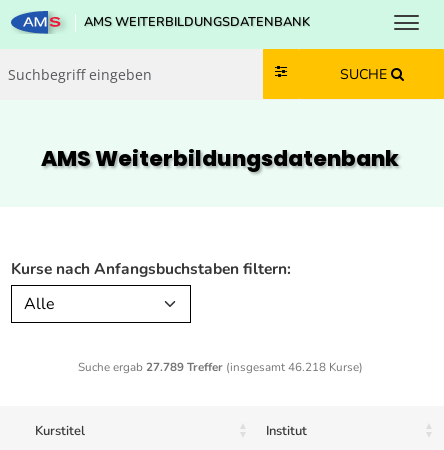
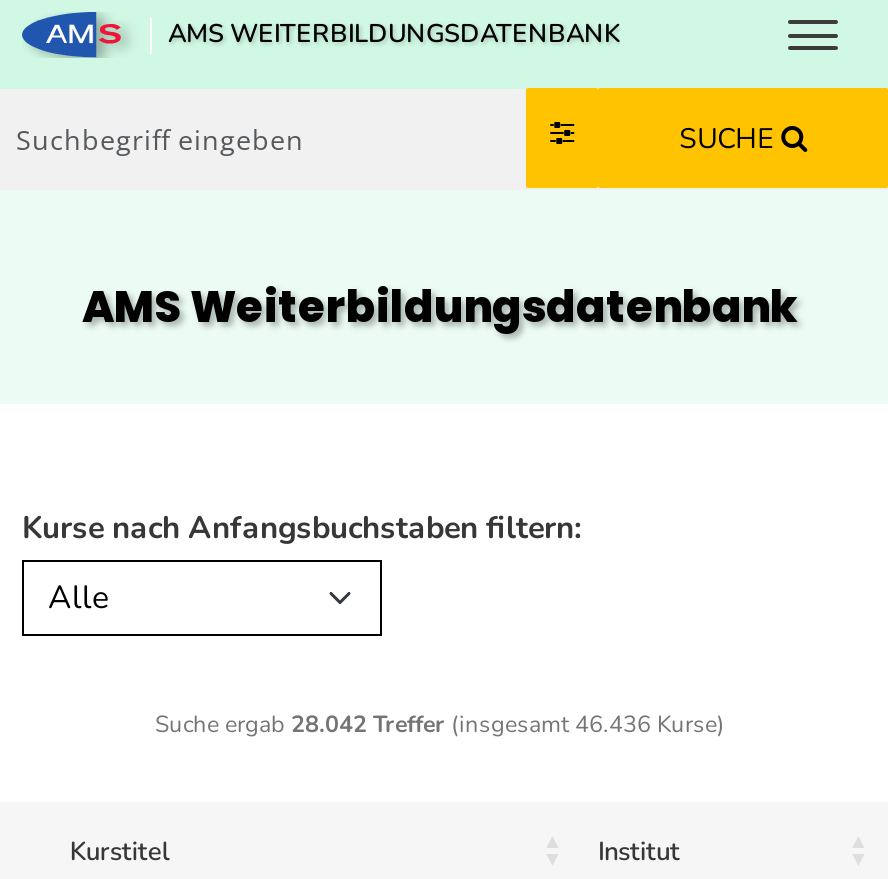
[77,359,362,375] Suche ergab 27.789 Treffer (insgesamt 46.218 Kurse) -> [155,708,725,740] Suche ergab 28.042 Treffer (insgesamt 46.436 Kurse)

